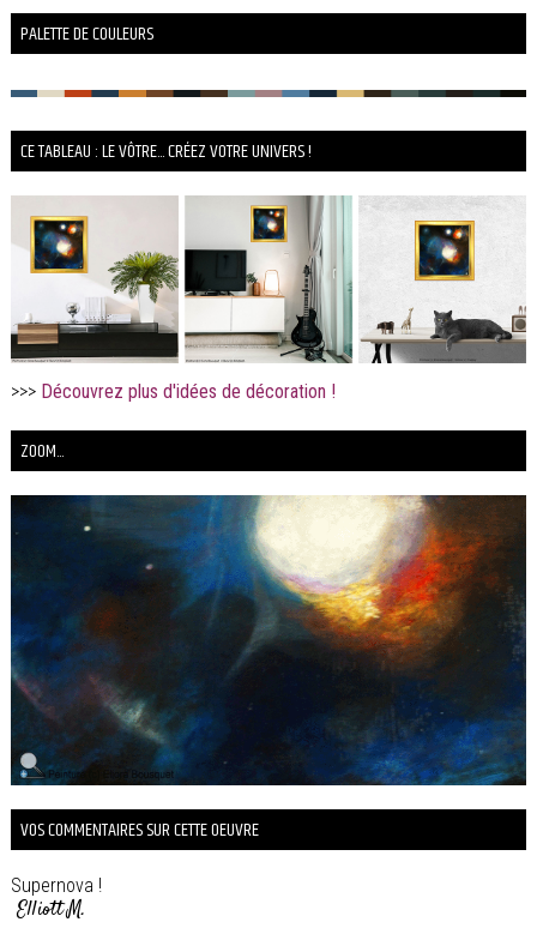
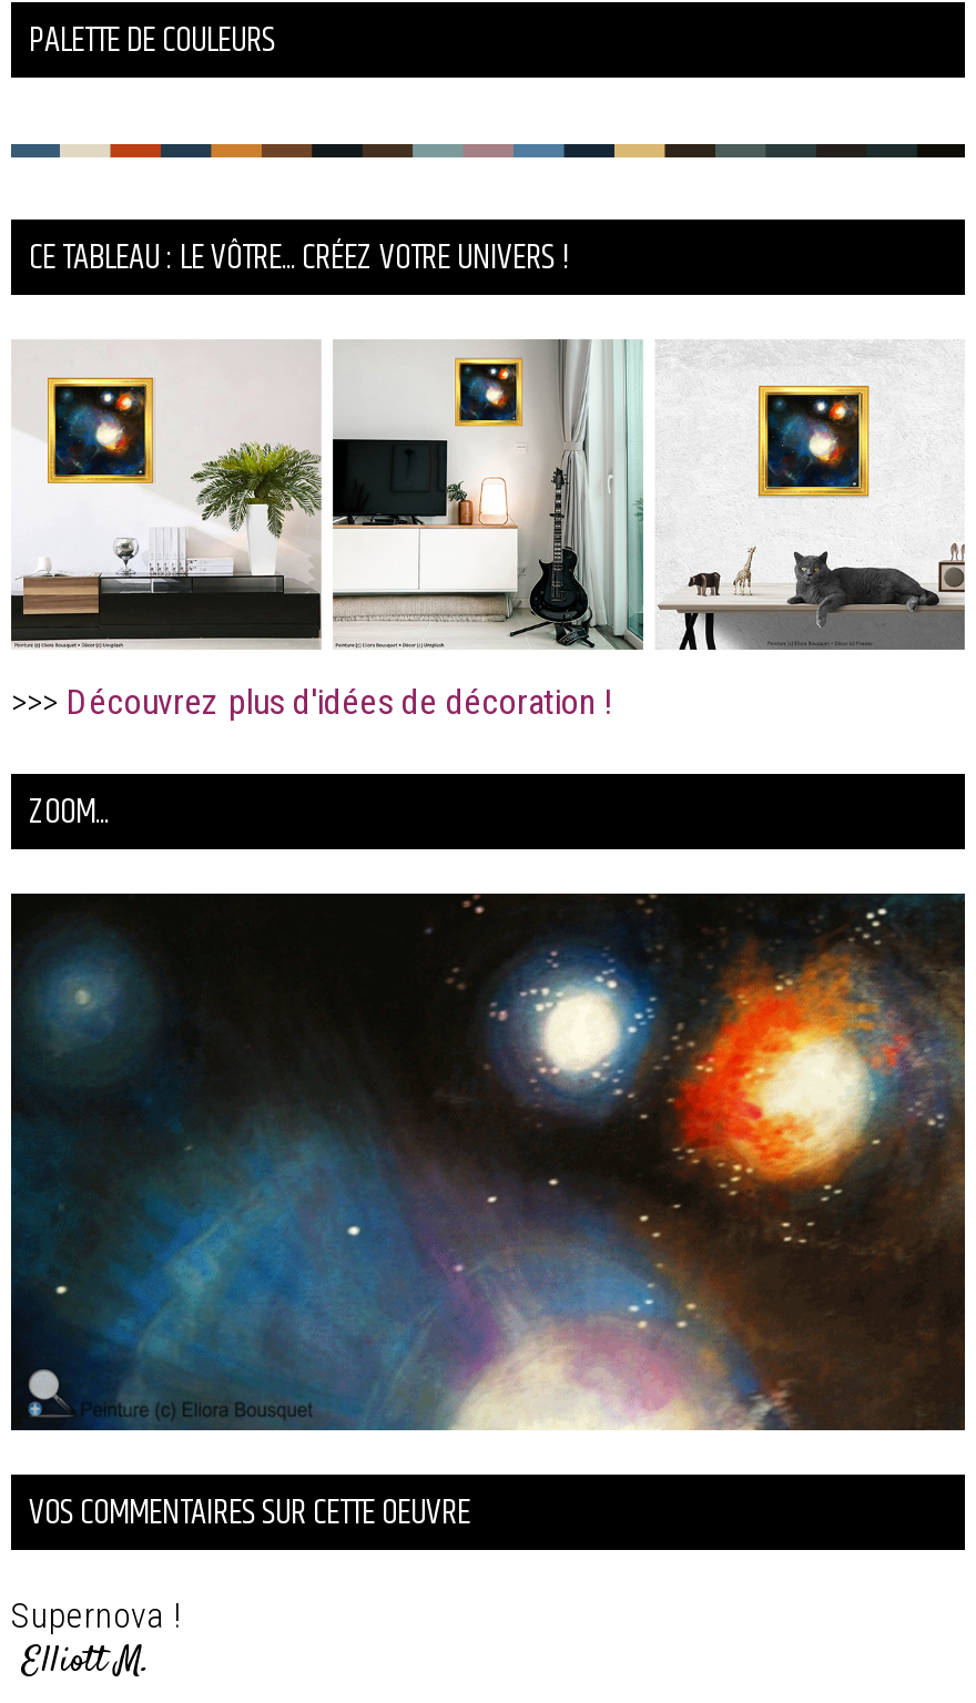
[11,494,526,787] [image] -> [11,891,965,1432] [image]

